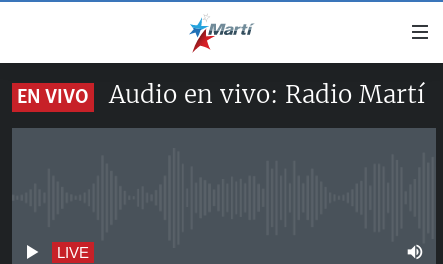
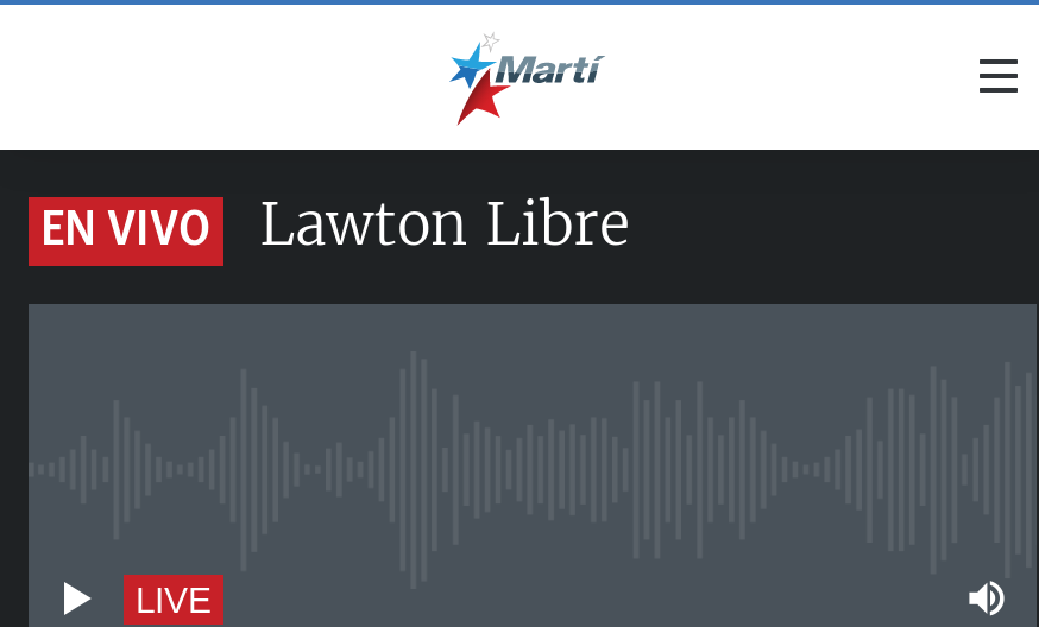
[109,79,425,110] Audio en vivo: Radio Martí -> [259,188,630,261] Lawton Libre

